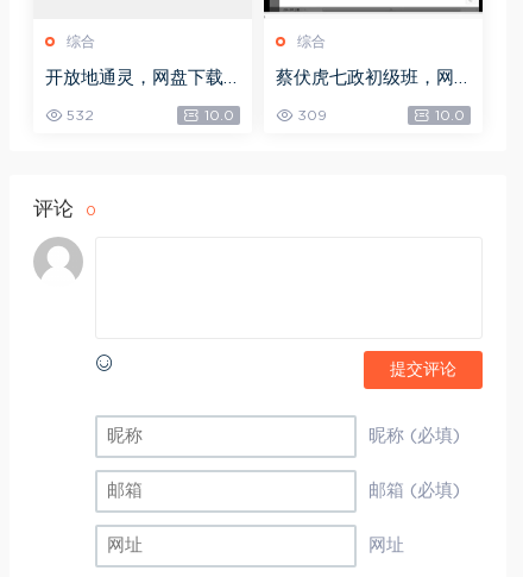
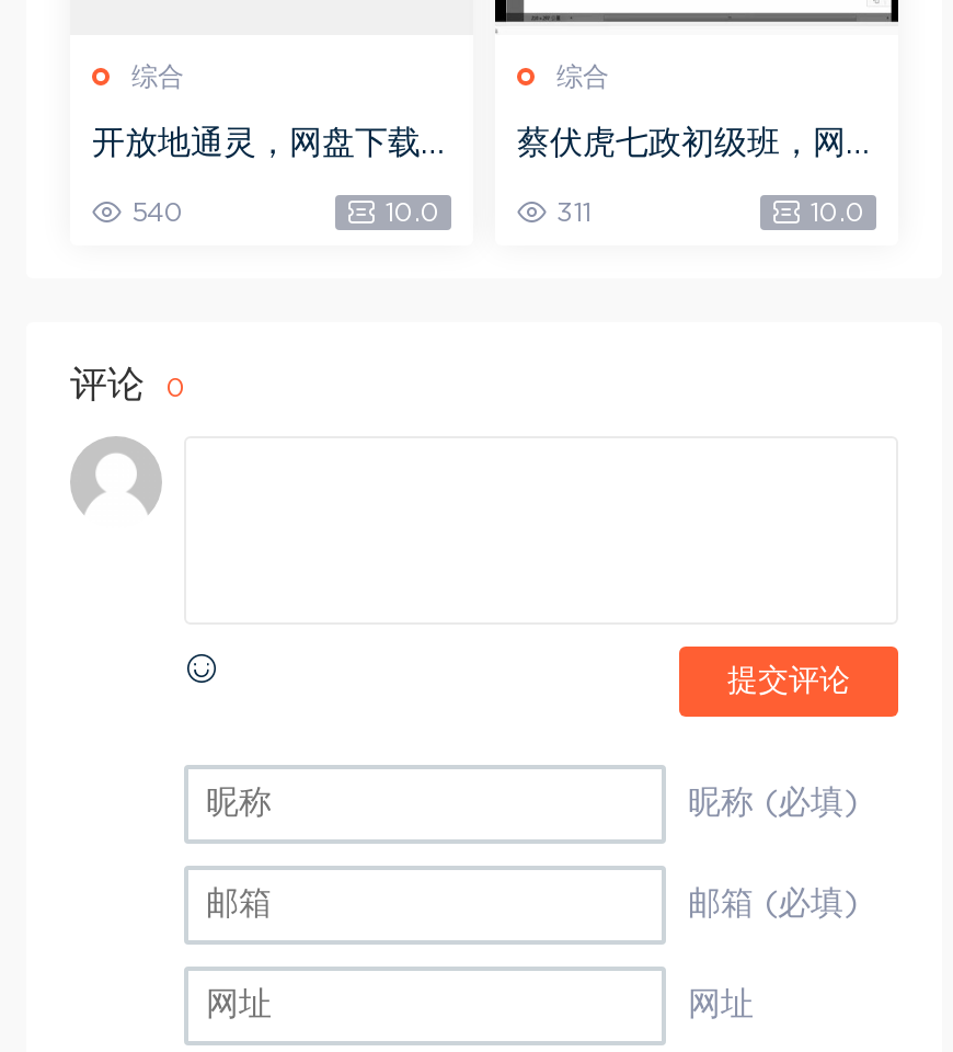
[62,108,94,123] 532 -> [123,199,184,226] 540
[292,108,327,123] 309 -> [548,199,592,226] 311

